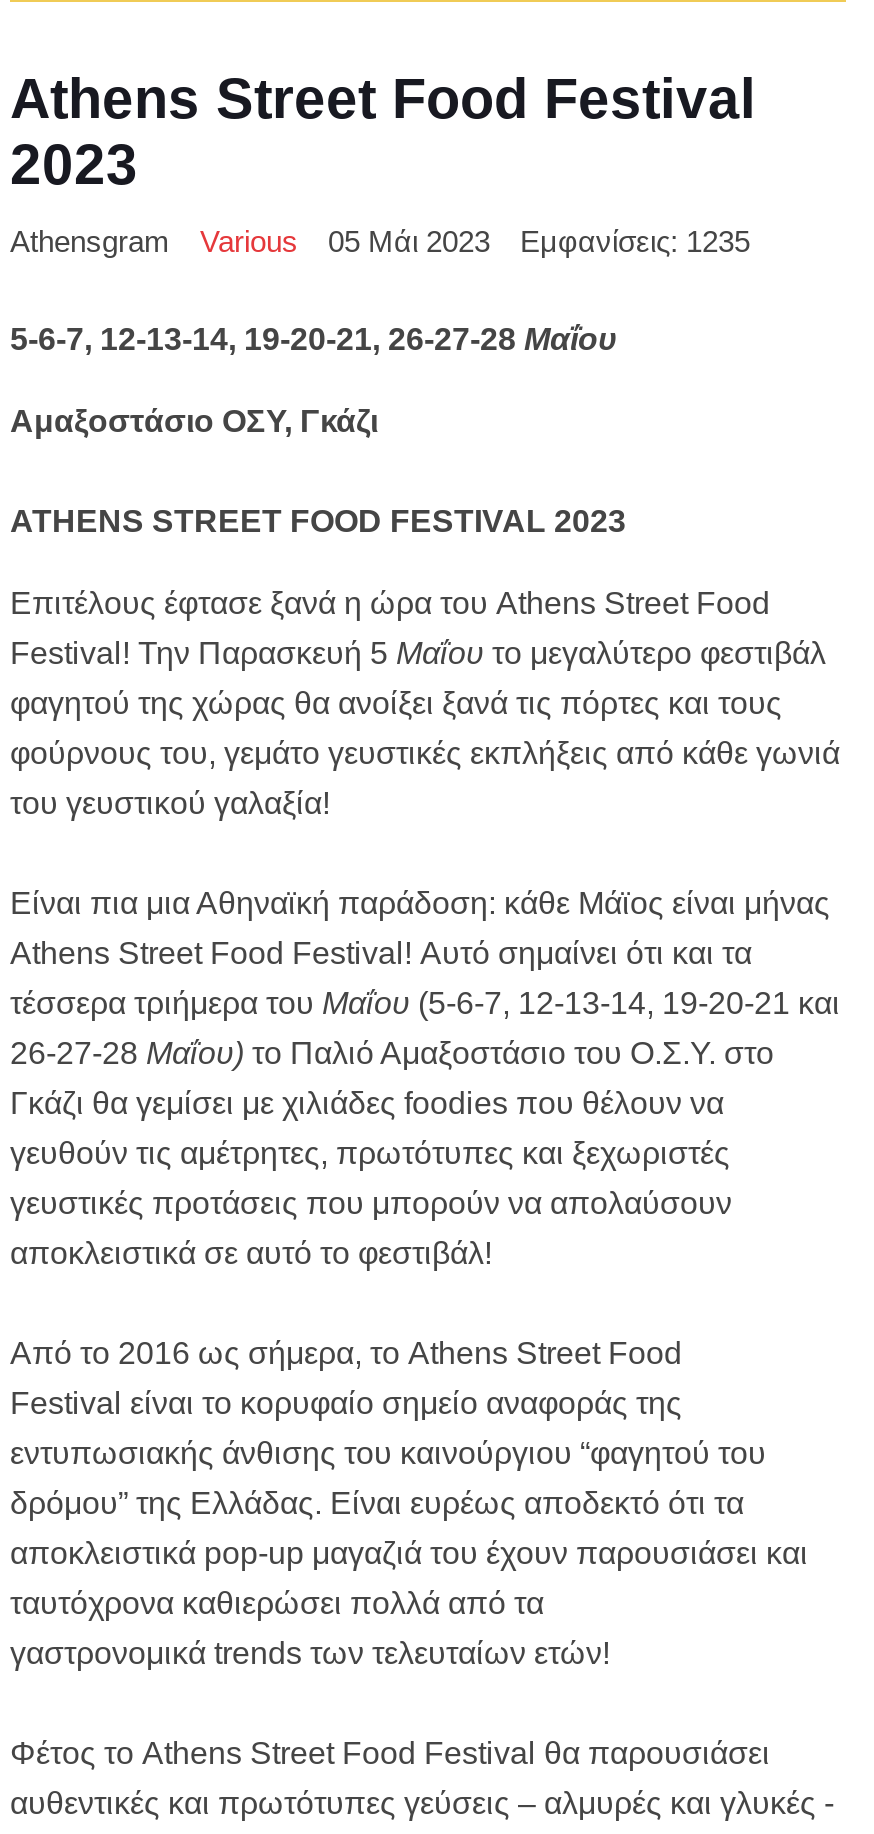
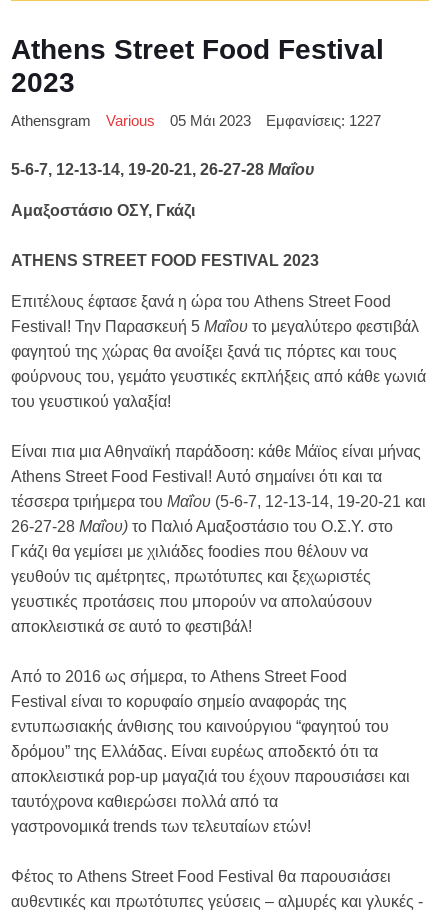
[10,225,750,259] Athensgram Various 05 Μάι 2023 Εμφανίσεις: 1235 -> [11,112,381,129] Athensgram Various 05 Μάι 2023 Εμφανίσεις: 1227

